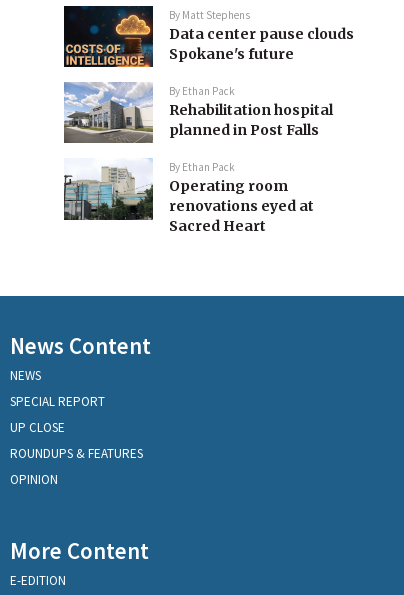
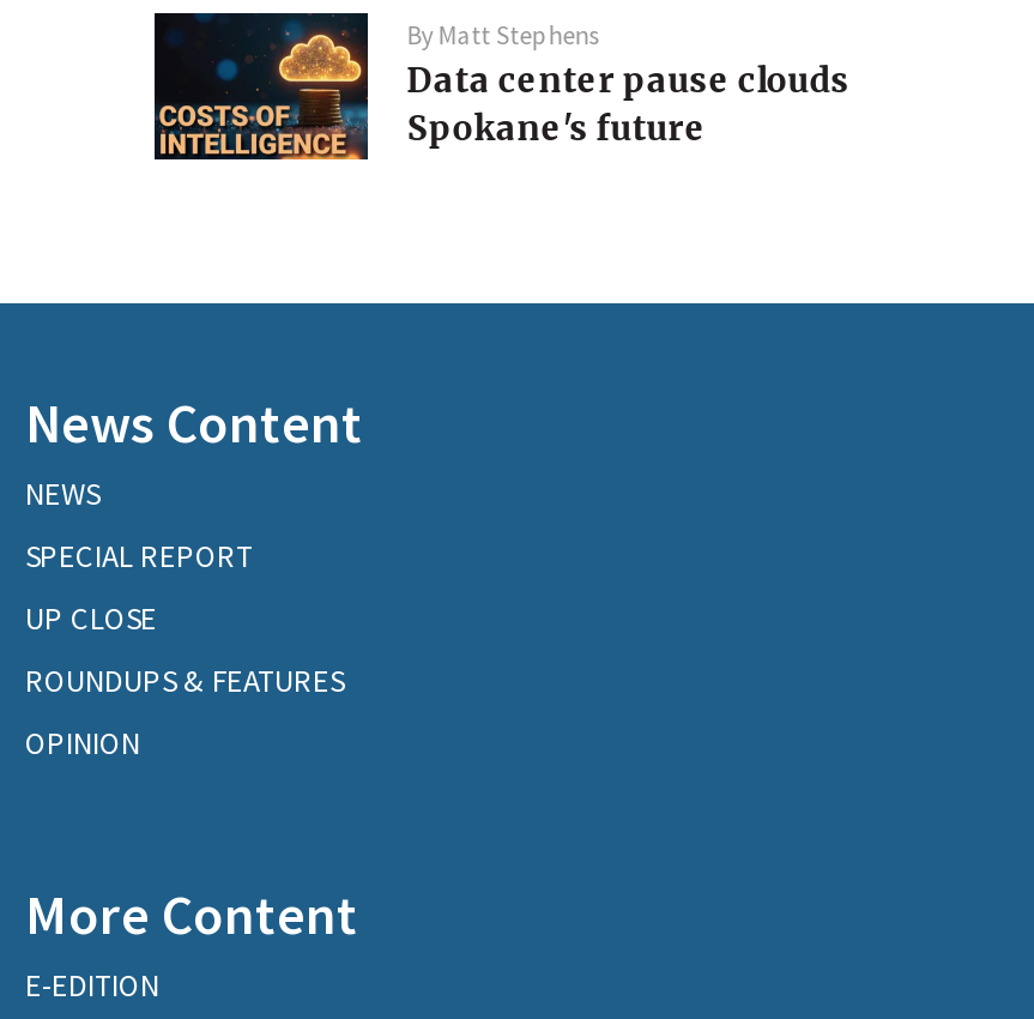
[63,81,333,235] [image] | By Ethan Pack | Rehabilitation hospital | planned in Post Falls | By Ethan Pack | Operating room | renovations eyed at | Sacred Heart -> none
[63,158,154,236] [image] -> none

